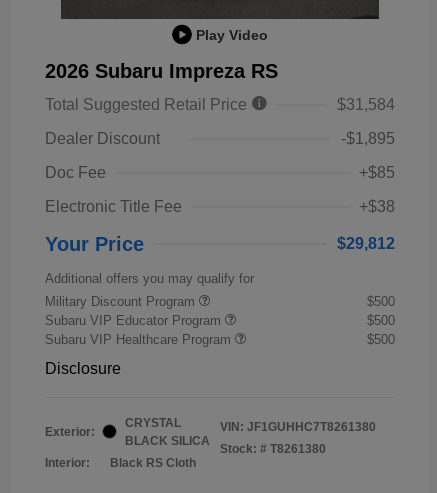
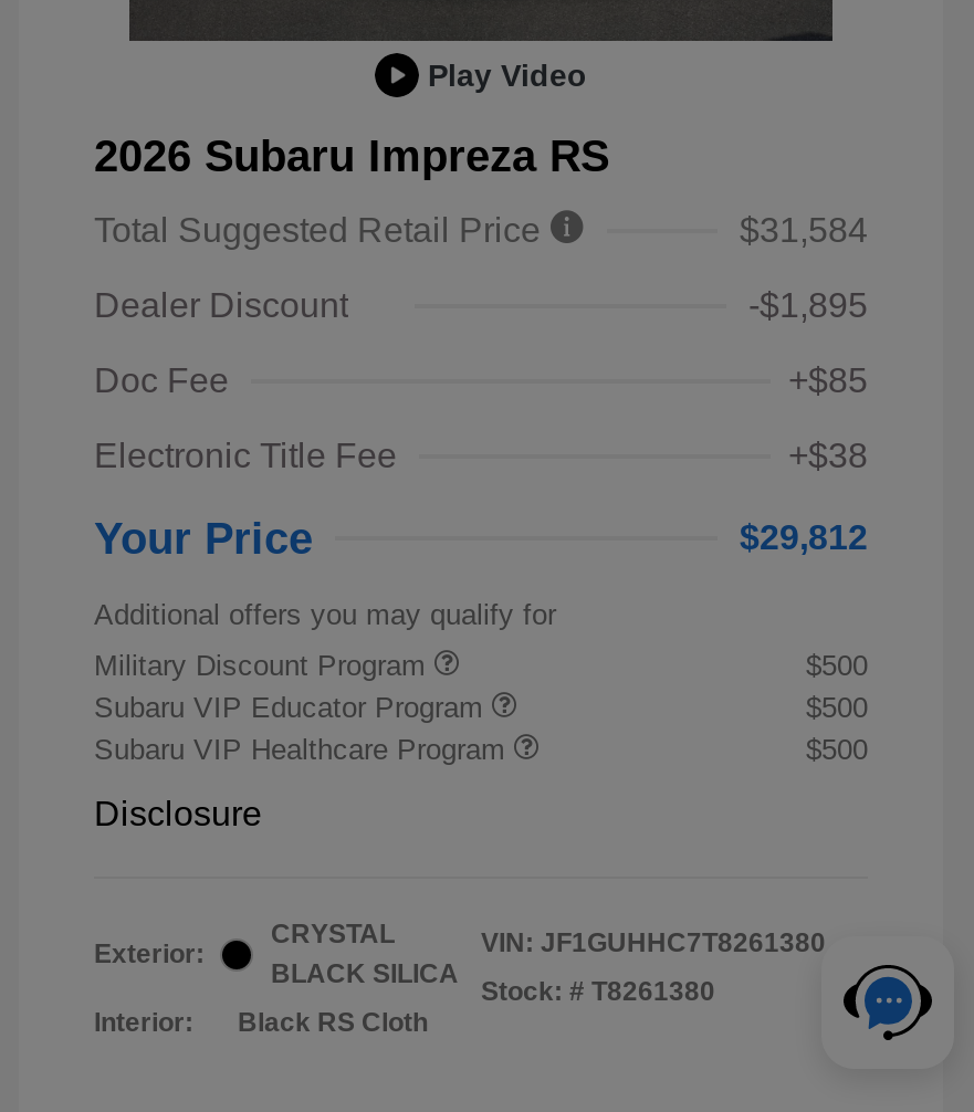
none -> [841,962,934,1043] [image]

